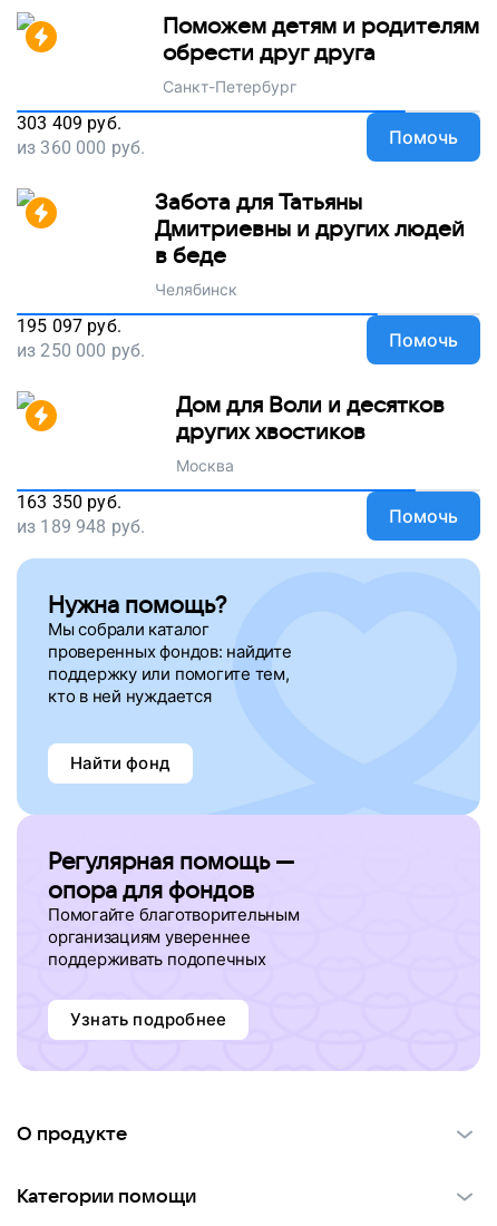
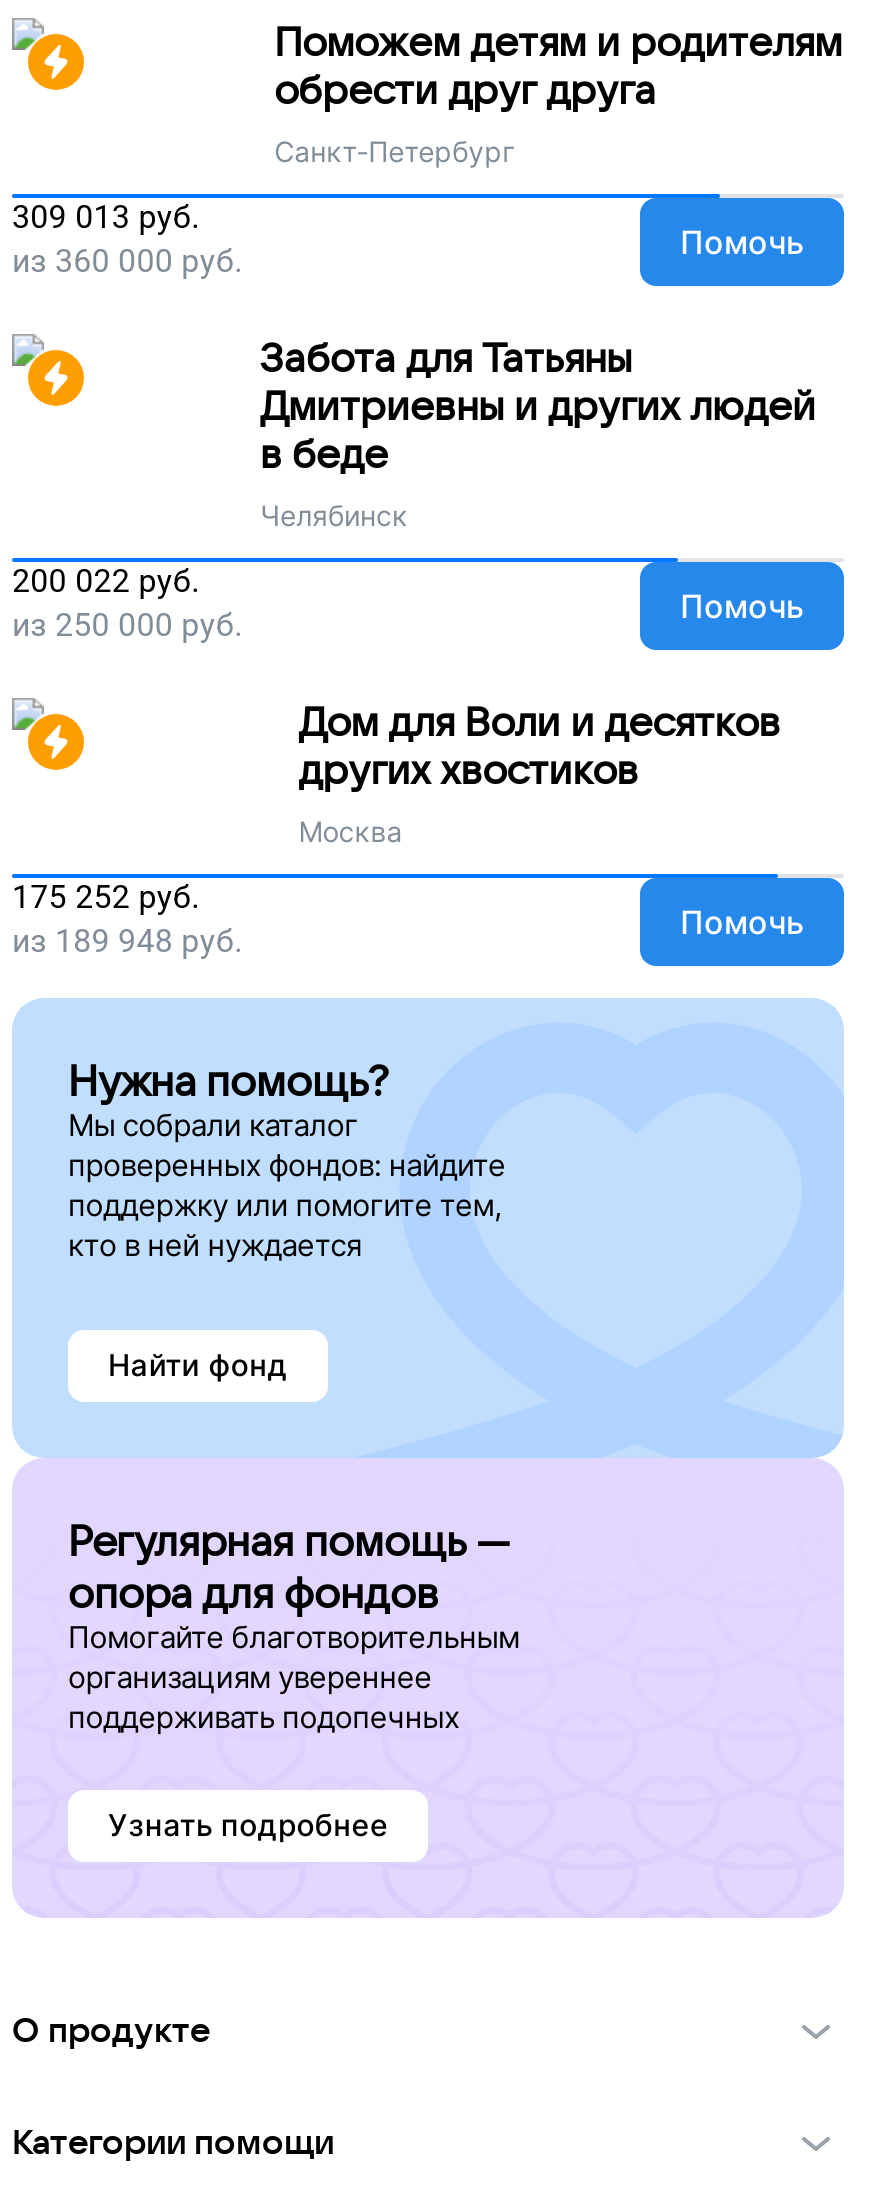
[17,113,121,134] 303 409 руб. -> [12,198,200,236] 309 013 руб.
[17,315,121,337] 195 097 руб. -> [12,562,200,600] 200 022 руб.
[17,492,121,513] 163 350 руб. -> [12,878,200,916] 175 252 руб.

